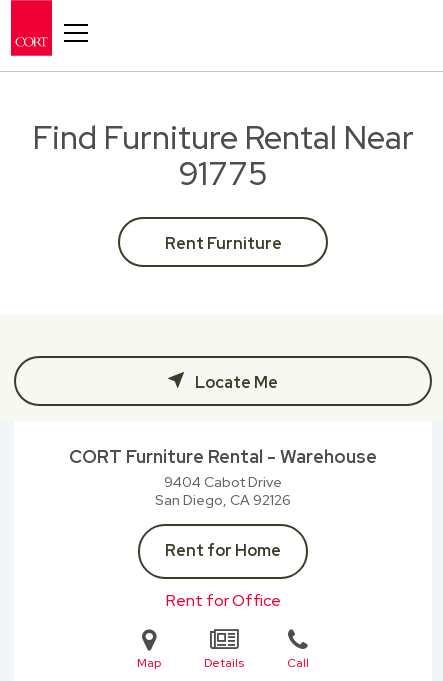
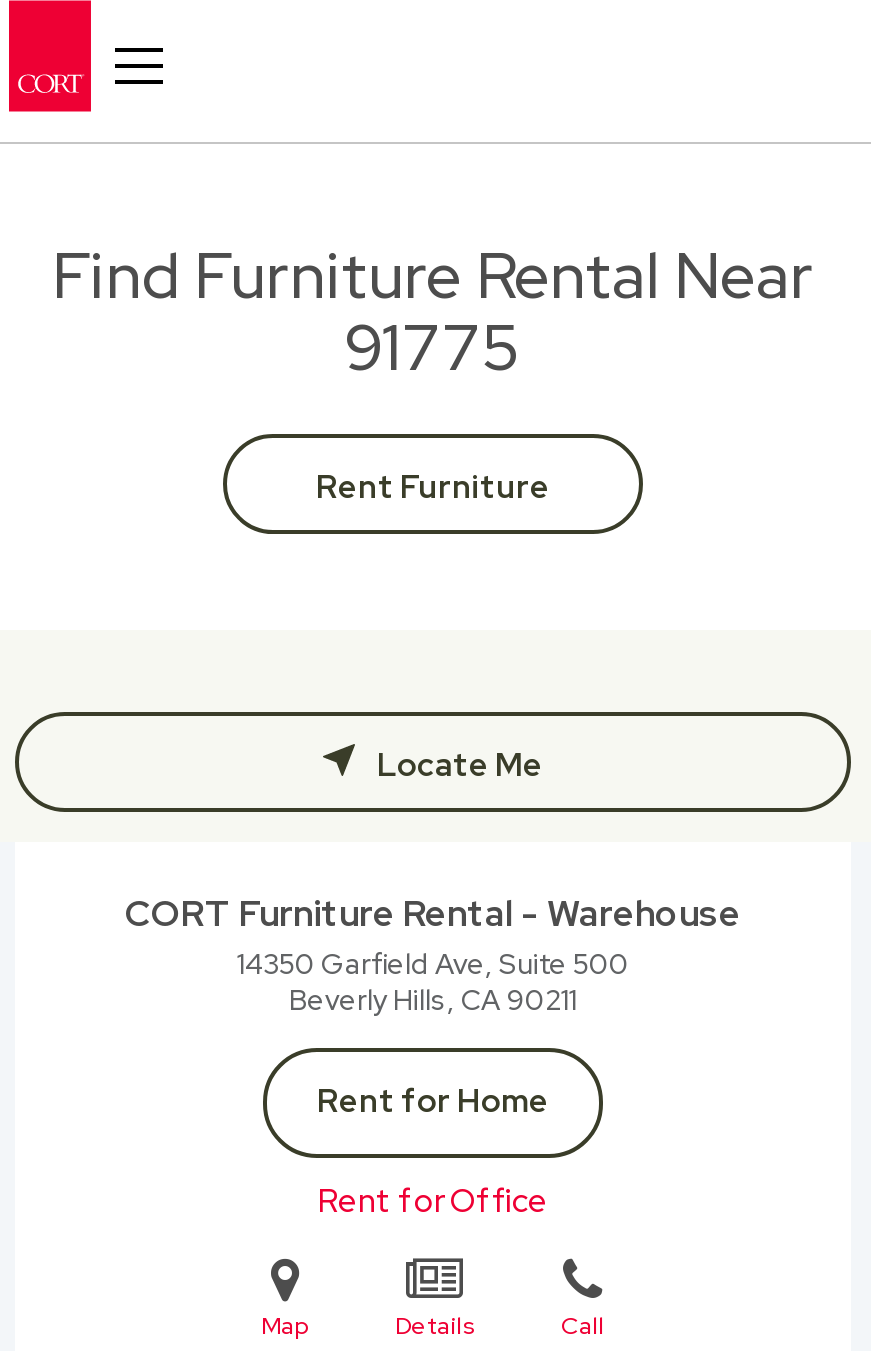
[155,473,291,509] 9404 Cabot Drive | San Diego, CA 92126 -> [237,946,629,1018] 14350 Garfield Ave, Suite 500 | Beverly Hills, CA 90211

